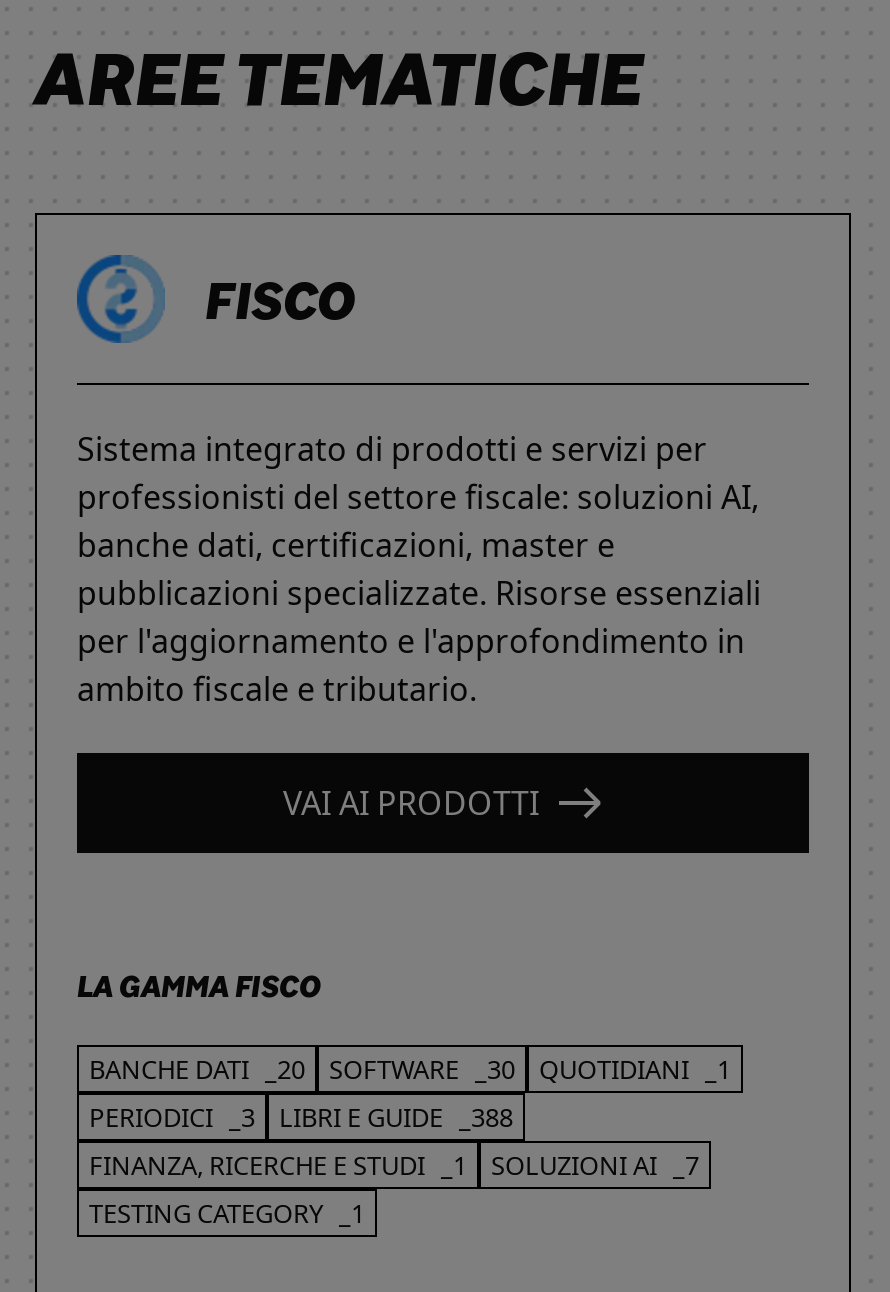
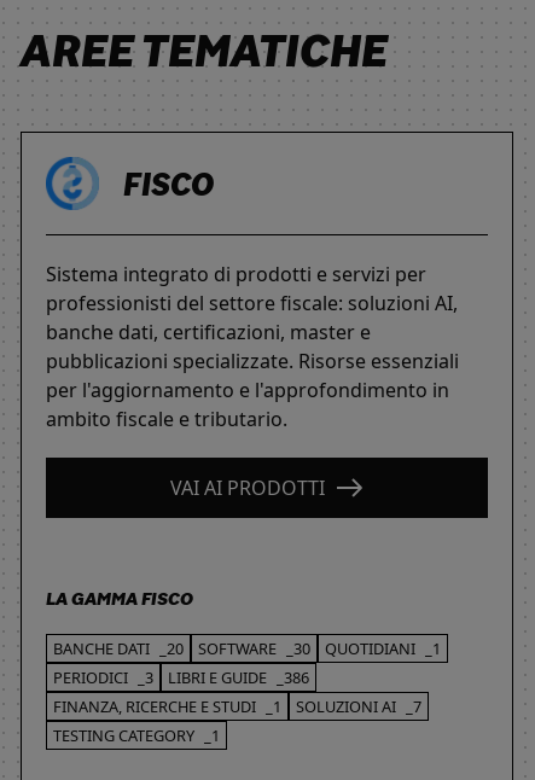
[89,1098,513,1134] PERIODICI _3 LIBRI E GUIDE _388 -> [53,666,309,688] PERIODICI _3 LIBRI E GUIDE _386

